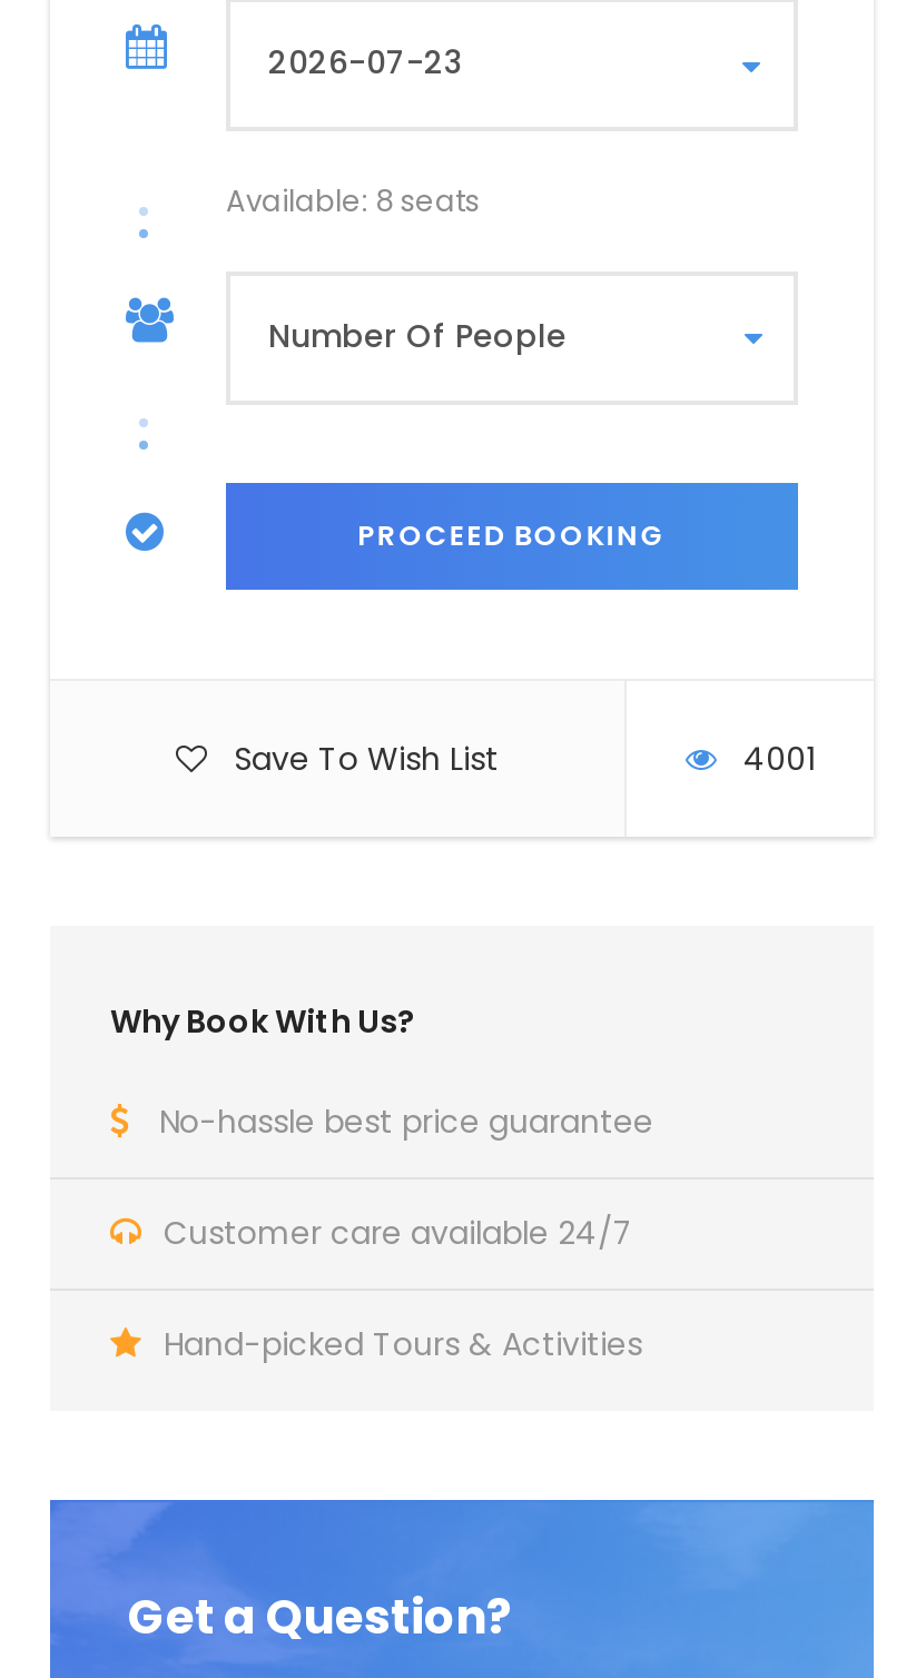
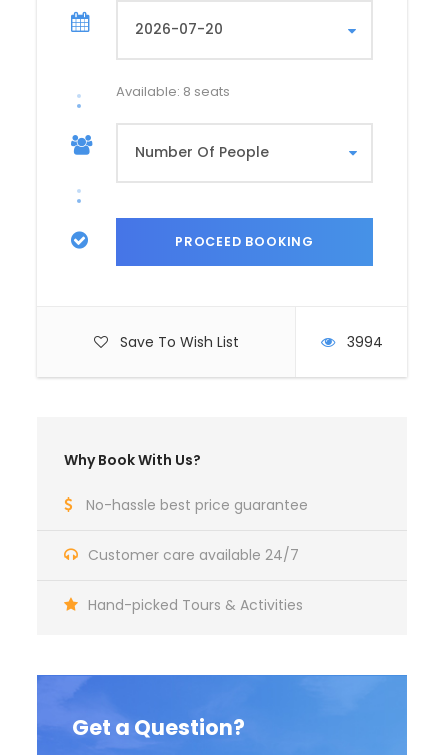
[743,736,815,781] 4001 -> [346,332,382,352] 3994

